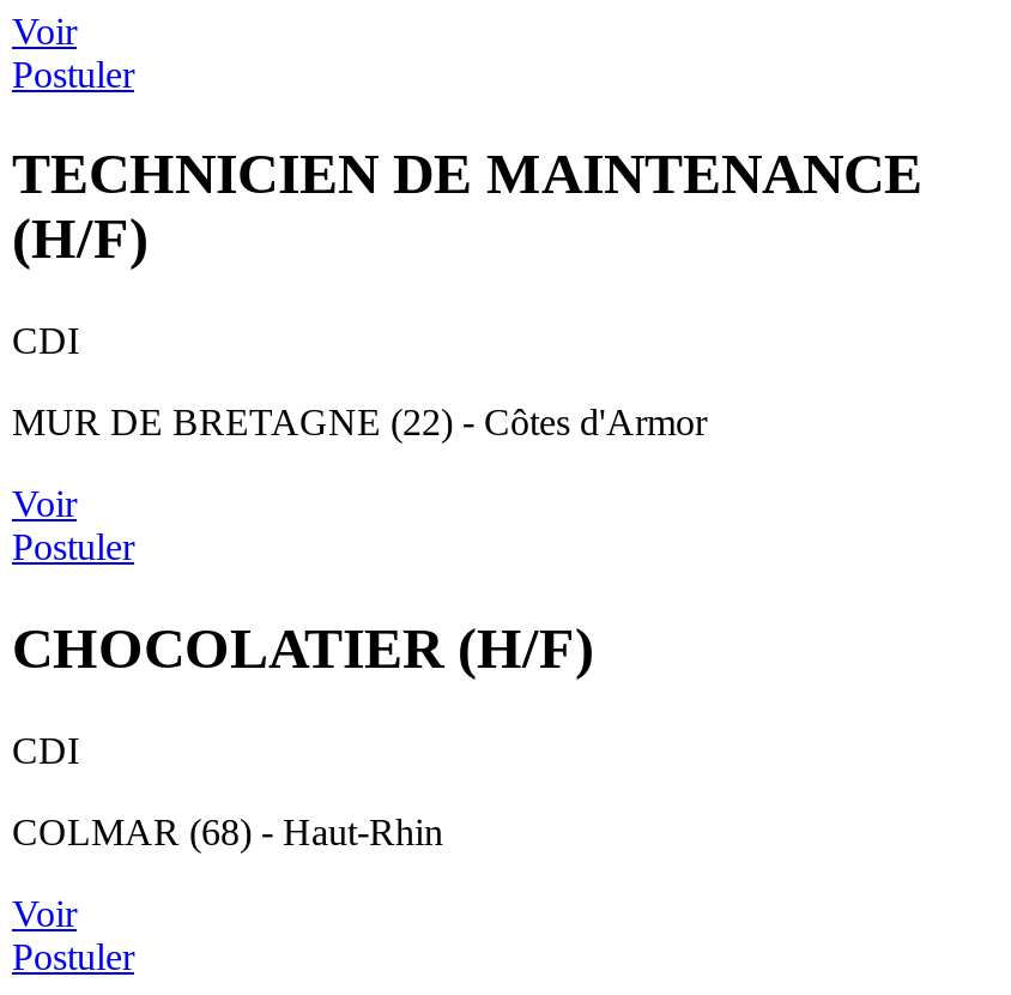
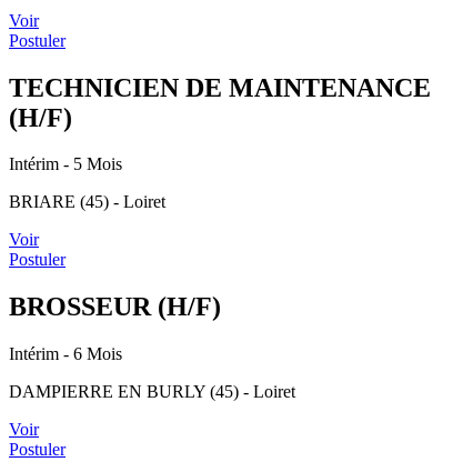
[12,321,79,362] CDI -> [9,155,122,174] Intérim - 5 Mois
[12,403,707,443] MUR DE BRETAGNE (22) - Côtes d'Armor -> [9,193,165,211] BRIARE (45) - Loiret
[12,618,594,680] CHOCOLATIER (H/F) -> [9,292,221,321] BROSSEUR (H/F)
[12,731,79,771] CDI -> [9,345,122,363] Intérim - 6 Mois
[12,812,443,853] COLMAR (68) - Haut-Rhin -> [9,382,295,401] DAMPIERRE EN BURLY (45) - Loiret

